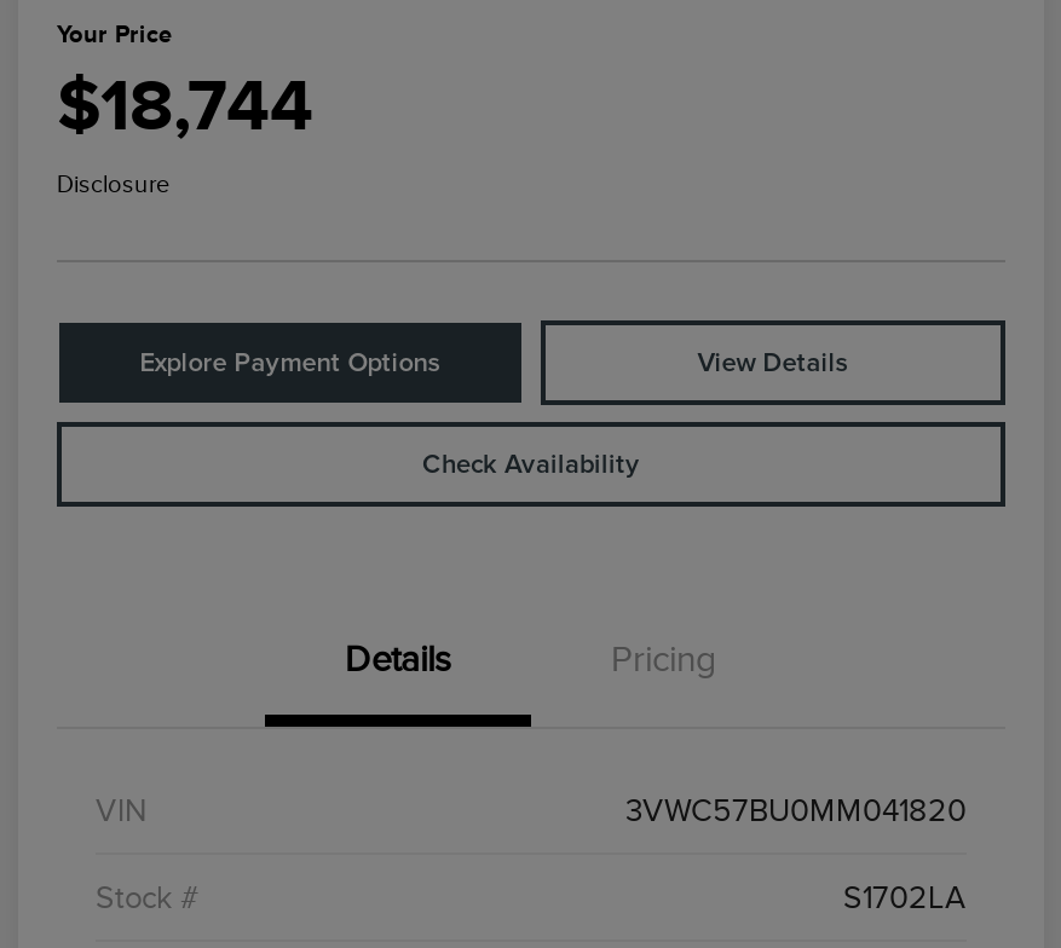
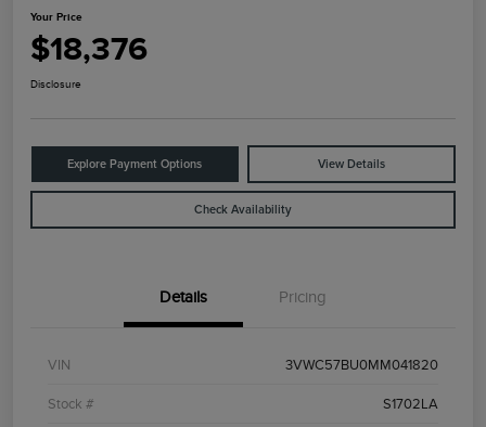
[57,65,313,147] $18,744 -> [30,31,148,67] $18,376

